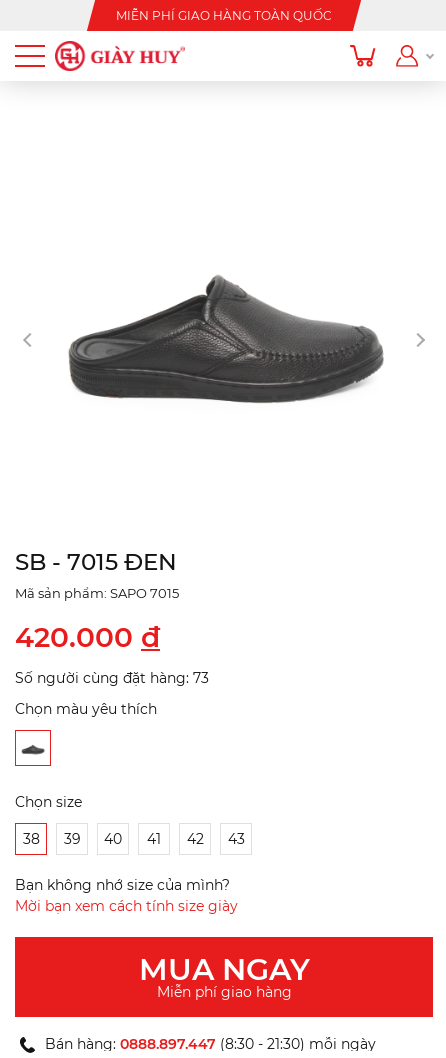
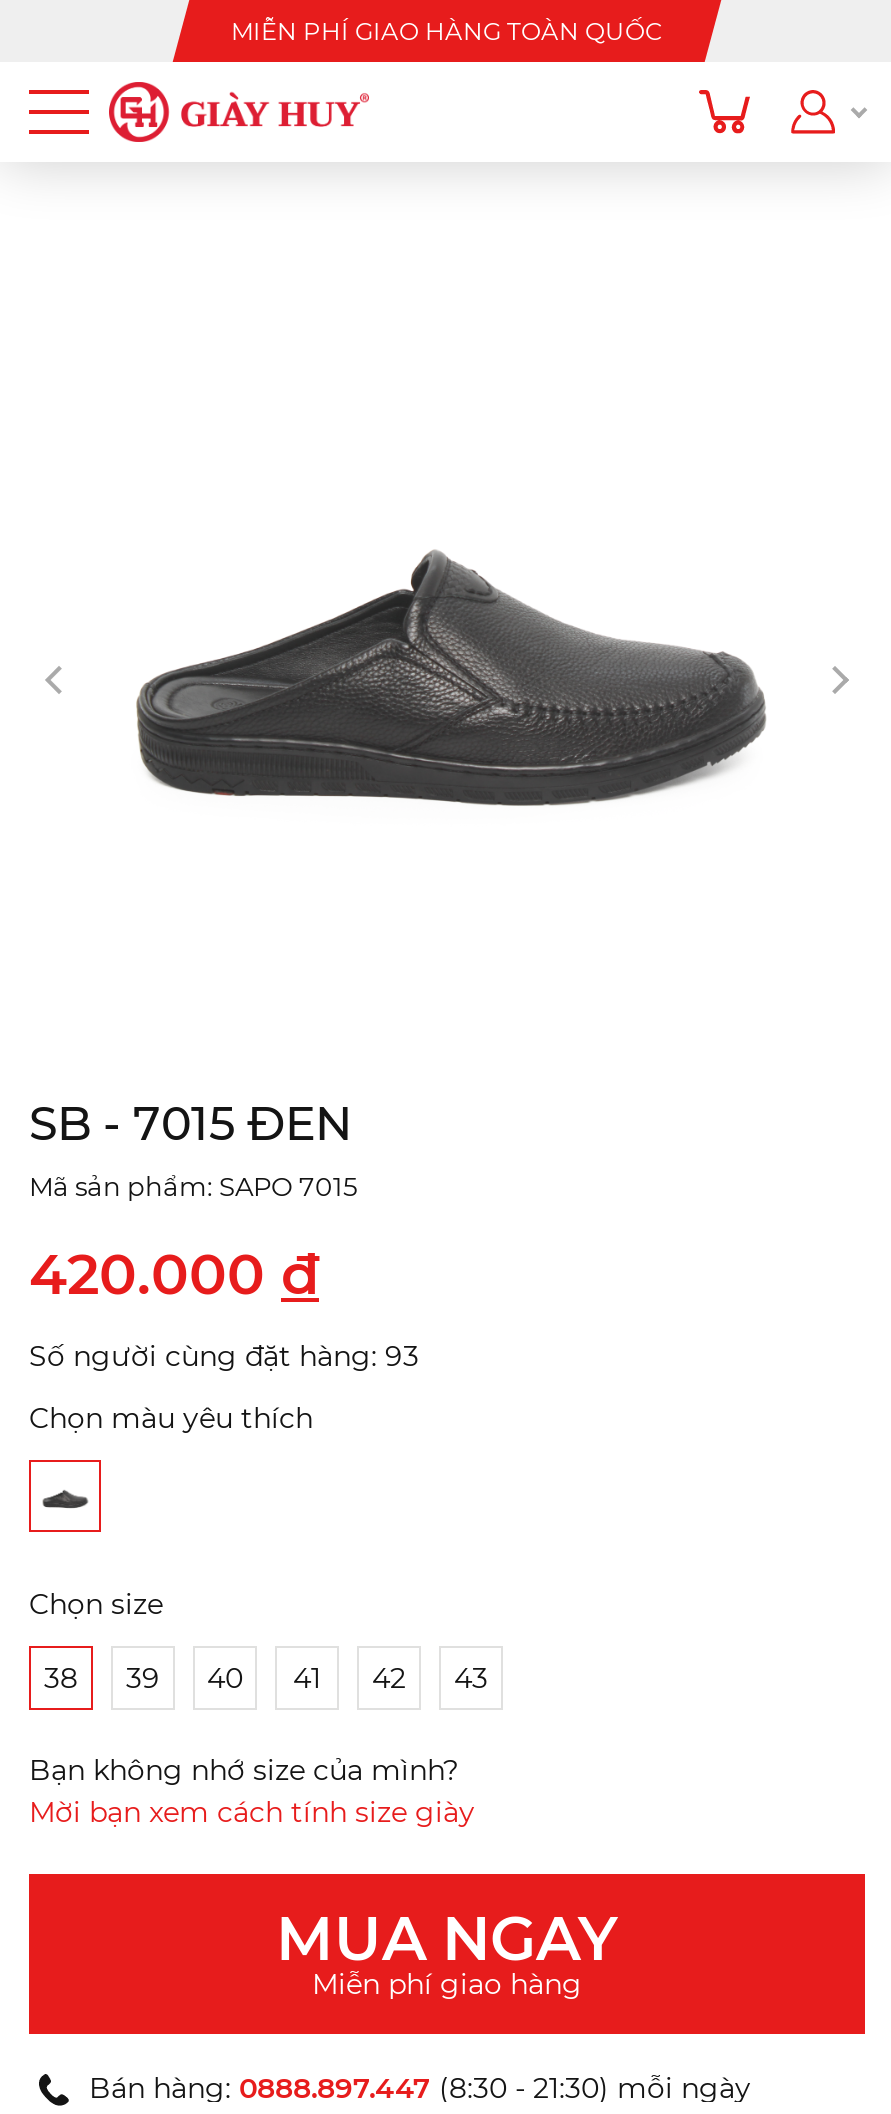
[15,668,209,686] Số người cùng đặt hàng: 73 -> [29,1337,419,1373] Số người cùng đặt hàng: 93

